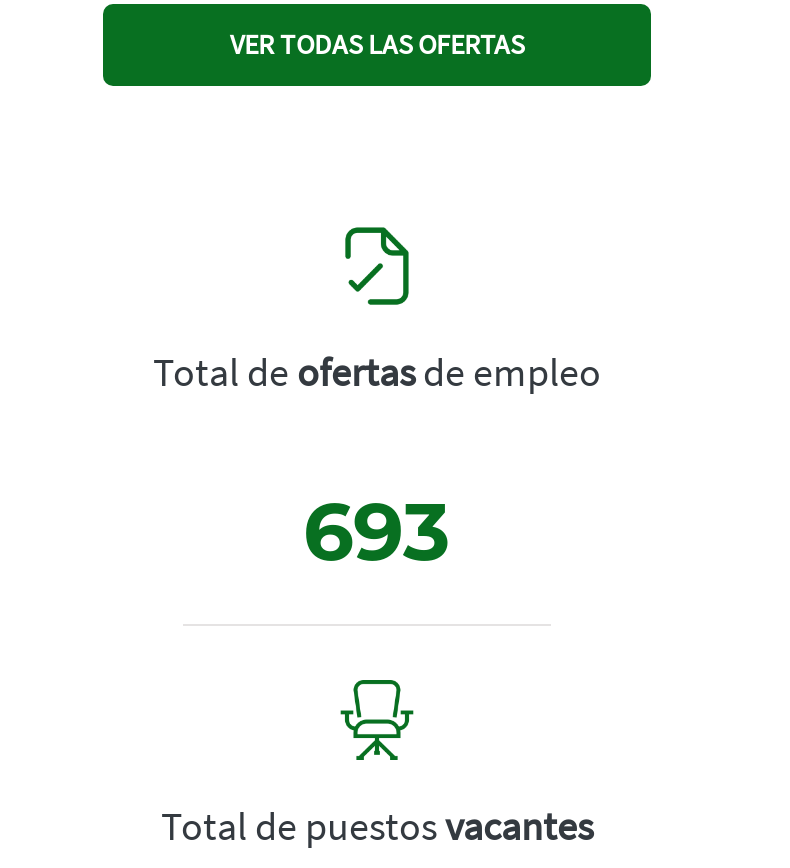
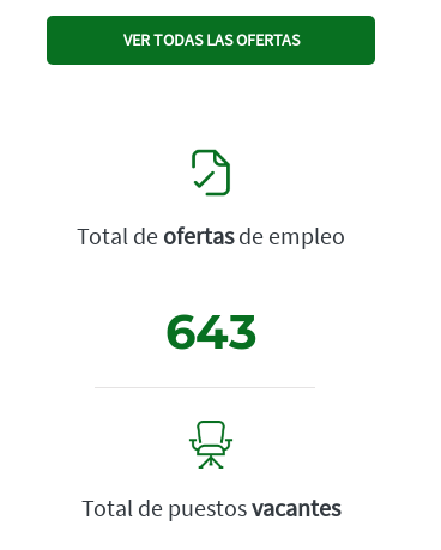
[303,481,451,579] 693 -> [165,302,257,361] 643

